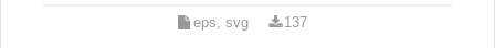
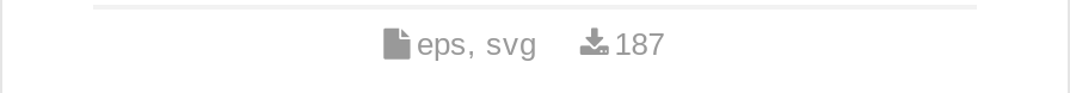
[284,15,307,31] 137 -> [614,27,664,63] 187

